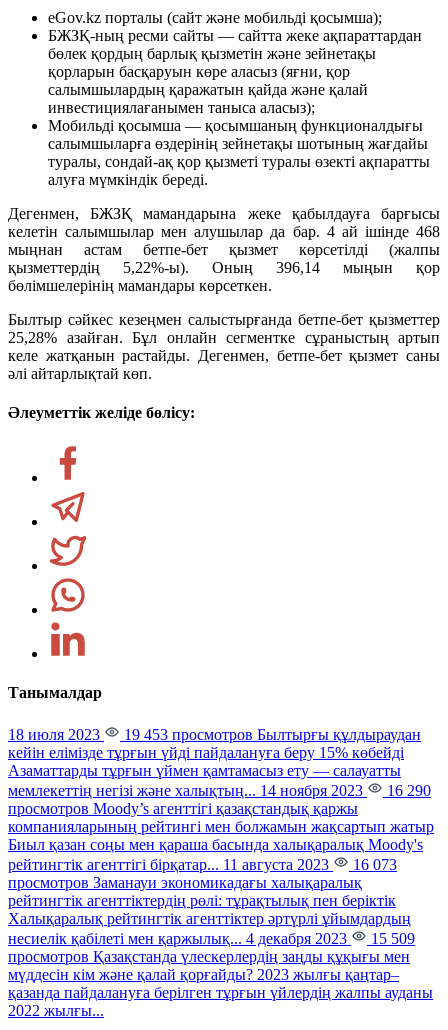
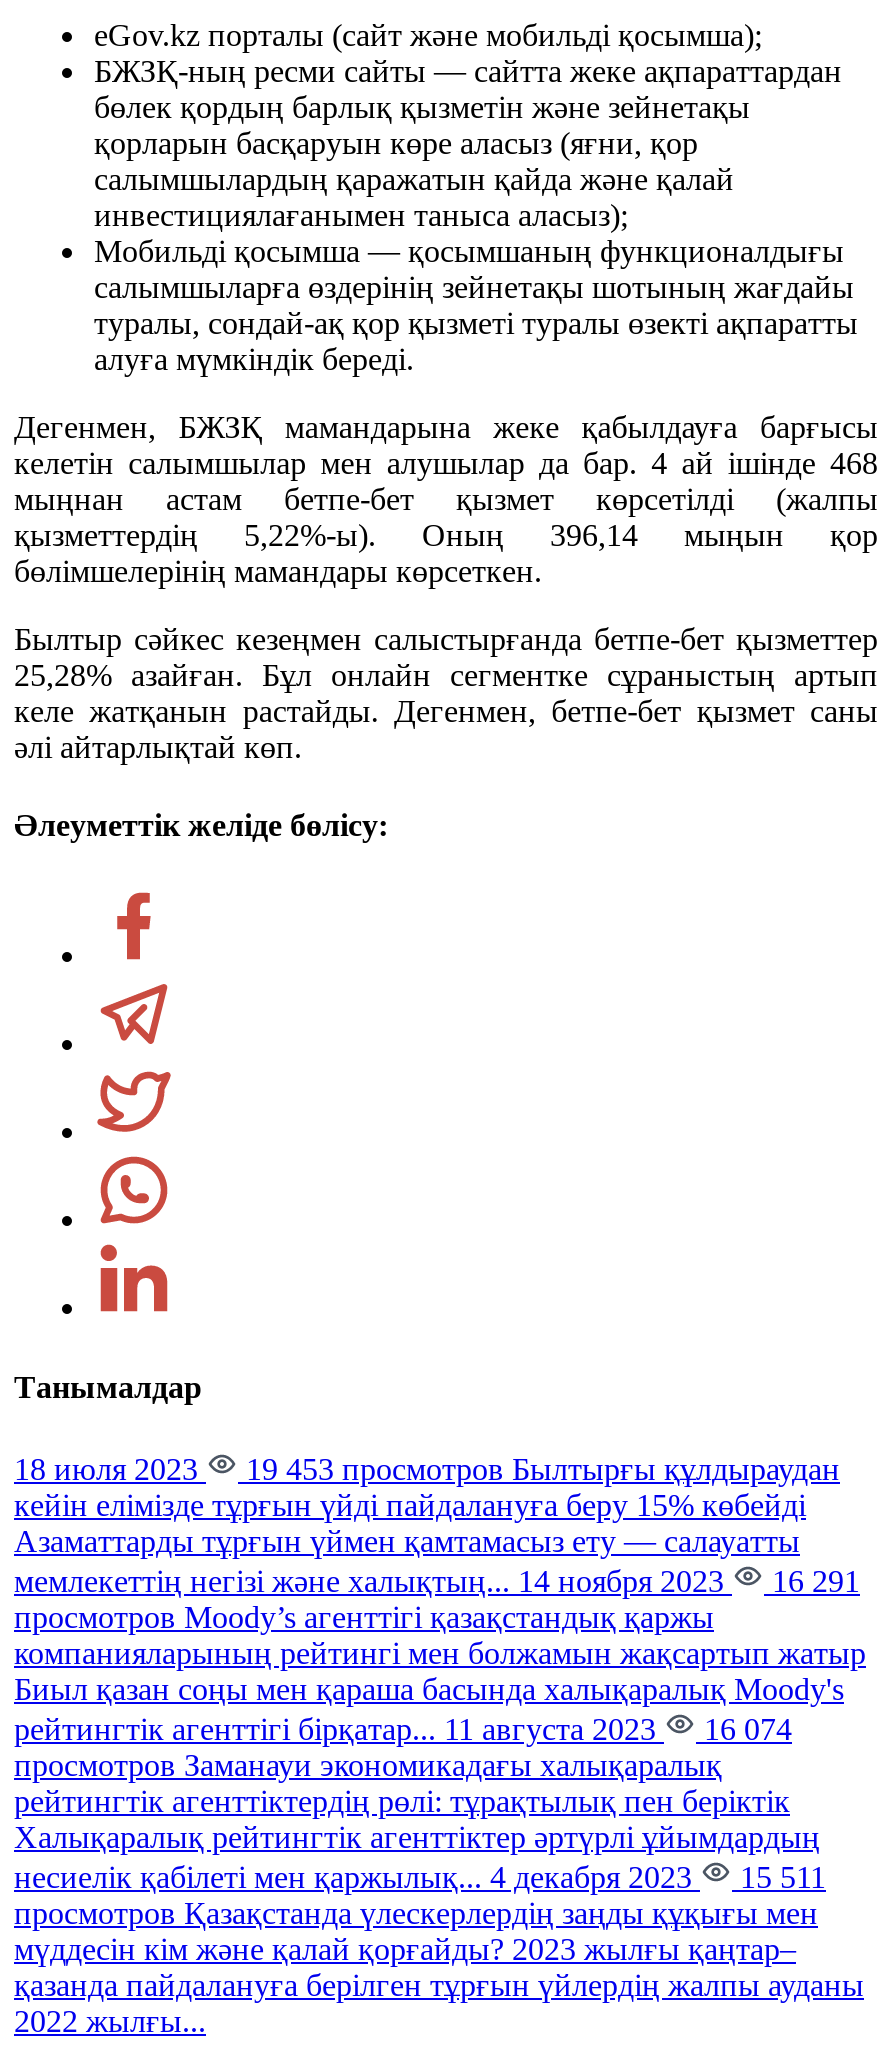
[8,782,431,799] мемлекеттің негізі және халықтың... 14 ноября 2023 16 290 -> [14,1563,860,1597] мемлекеттің негізі және халықтың... 14 ноября 2023 16 291
[8,856,397,873] рейтингтік агенттігі бірқатар... 11 августа 2023 16 073 -> [14,1711,792,1745] рейтингтік агенттігі бірқатар... 11 августа 2023 16 074
[8,930,415,947] несиелік қабілеті мен қаржылық... 4 декабря 2023 15 509 -> [14,1859,826,1893] несиелік қабілеті мен қаржылық... 4 декабря 2023 15 511

